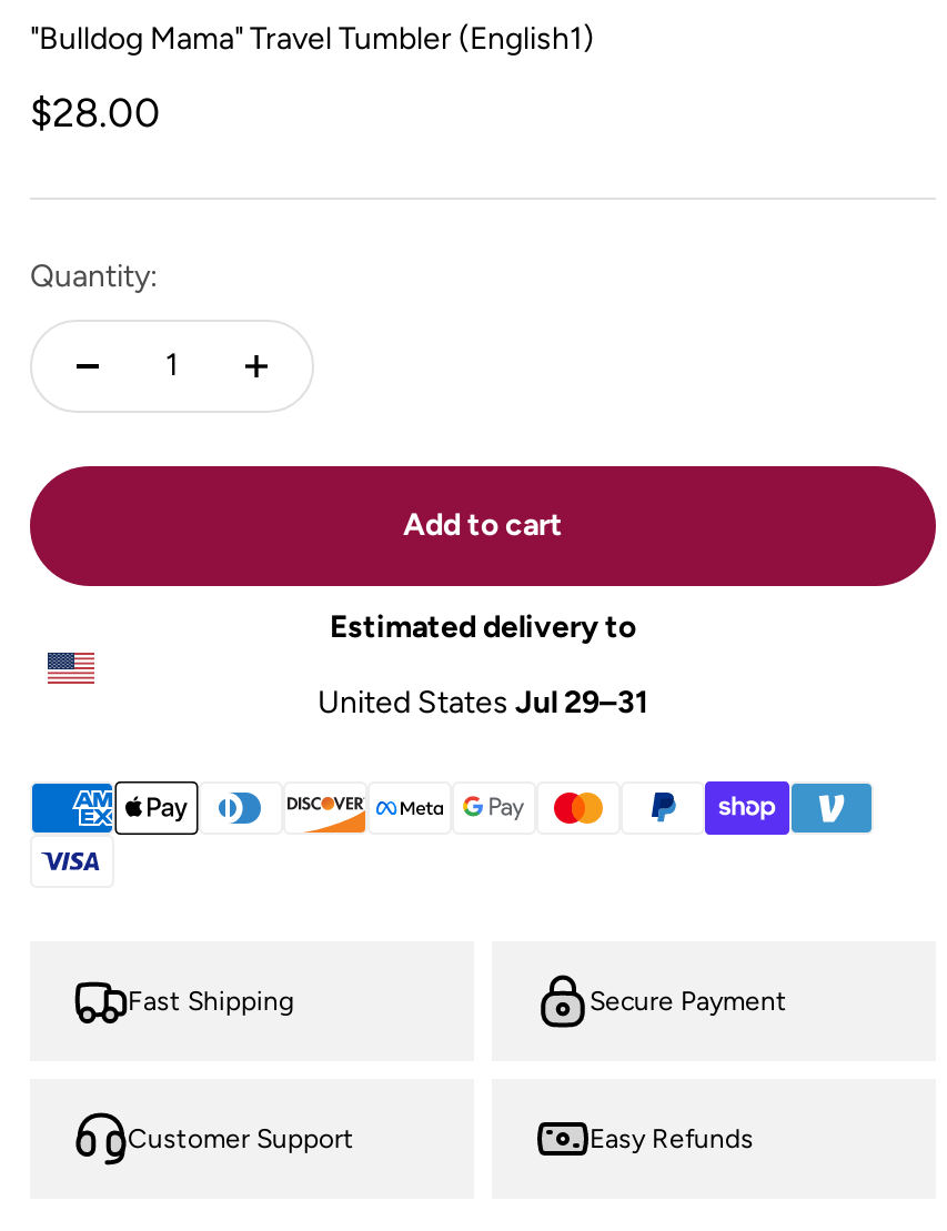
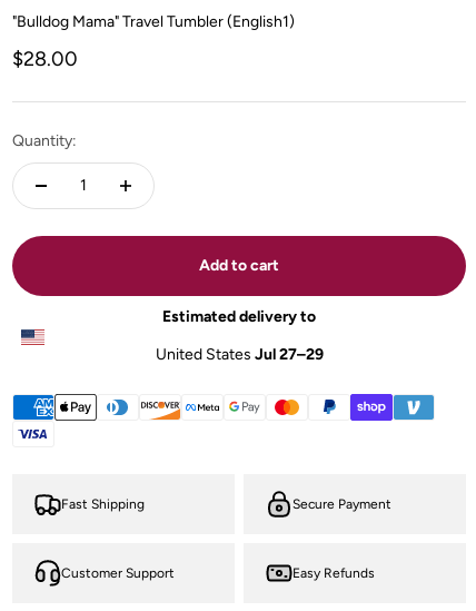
[318,684,648,722] United States Jul 29–31 -> [155,345,323,364] United States Jul 27–29

